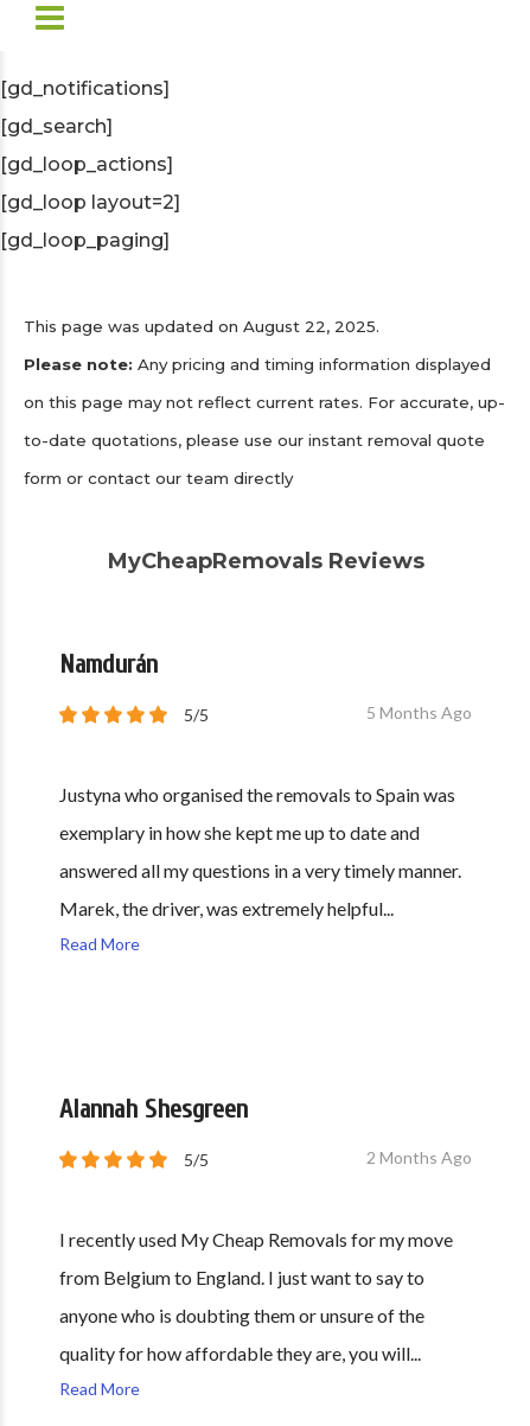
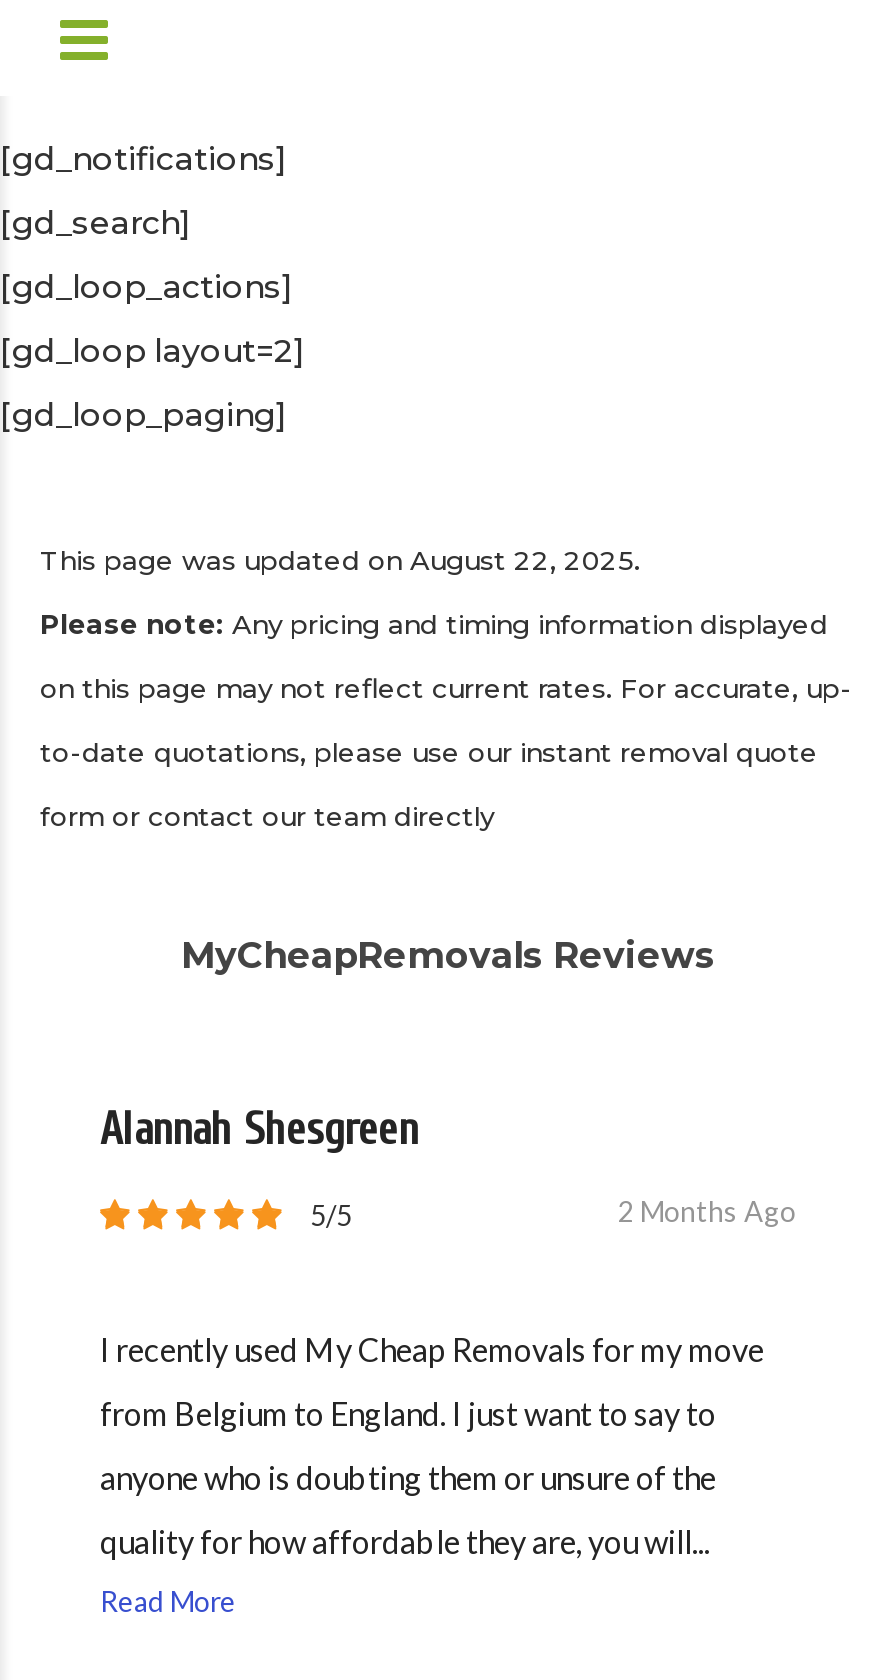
[59,649,472,725] Namdurán | 5/5 | 5 Months Ago -> none
[59,783,461,954] Justyna who organised the removals to Spain was | exemplary in how she kept me up to date and | answered all my questions in a very timely manner. | Marek, the driver, was extremely helpful... | Read More -> none

